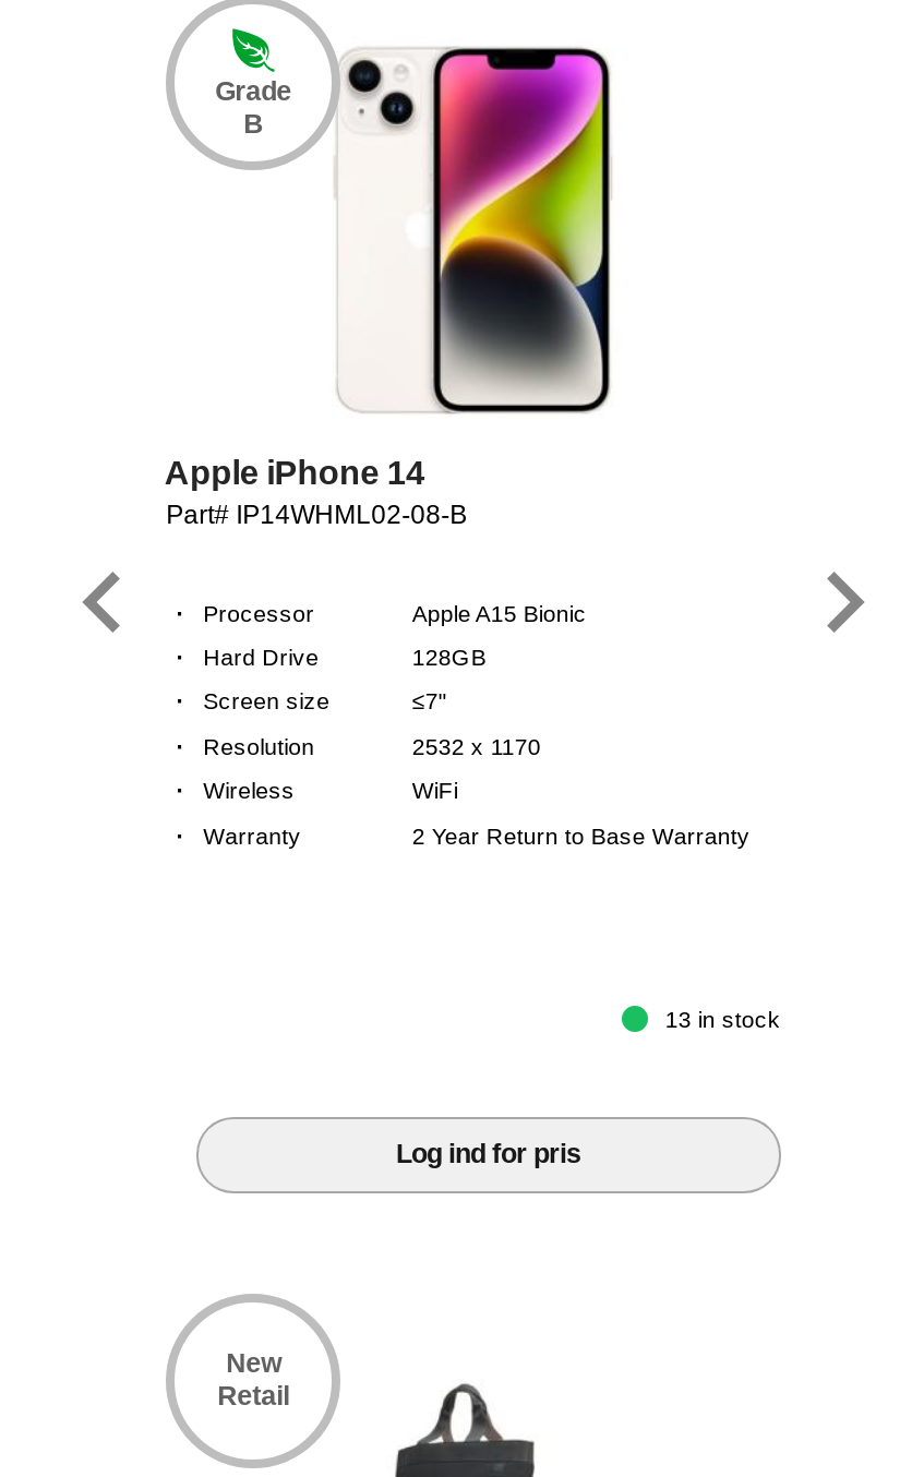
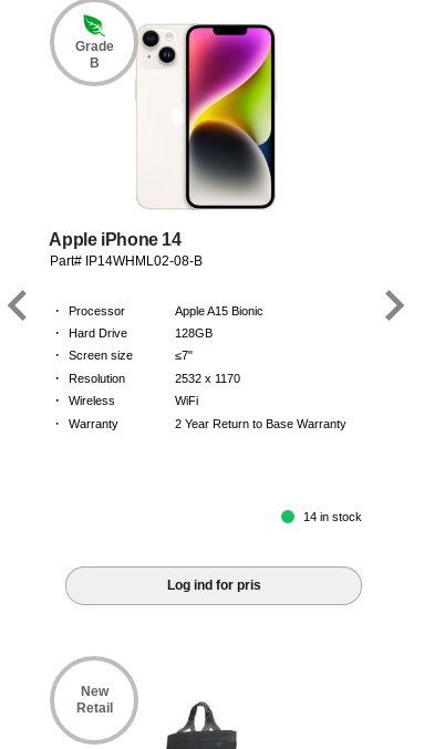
[665,1005,781,1031] 13 in stock -> [303,510,362,523] 14 in stock

